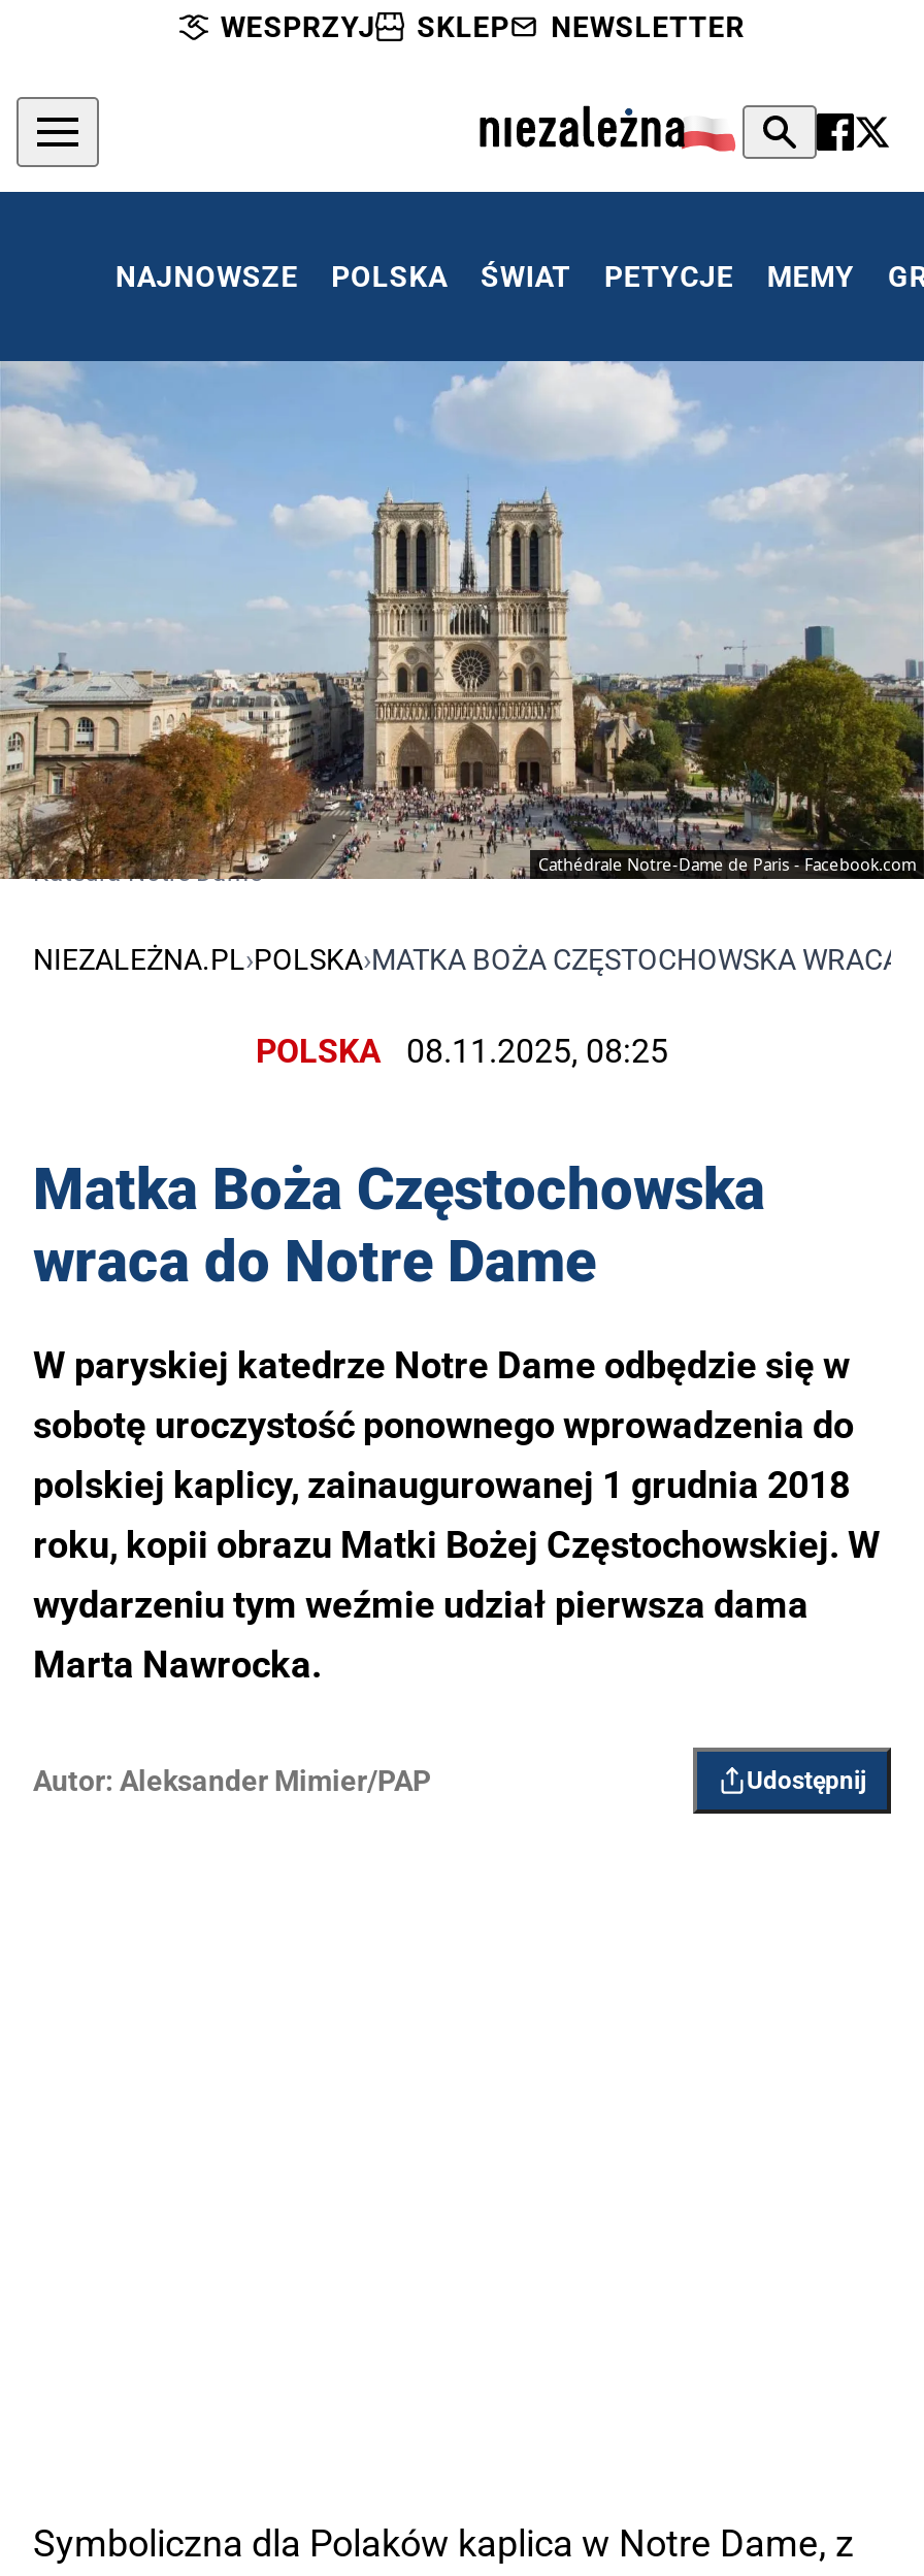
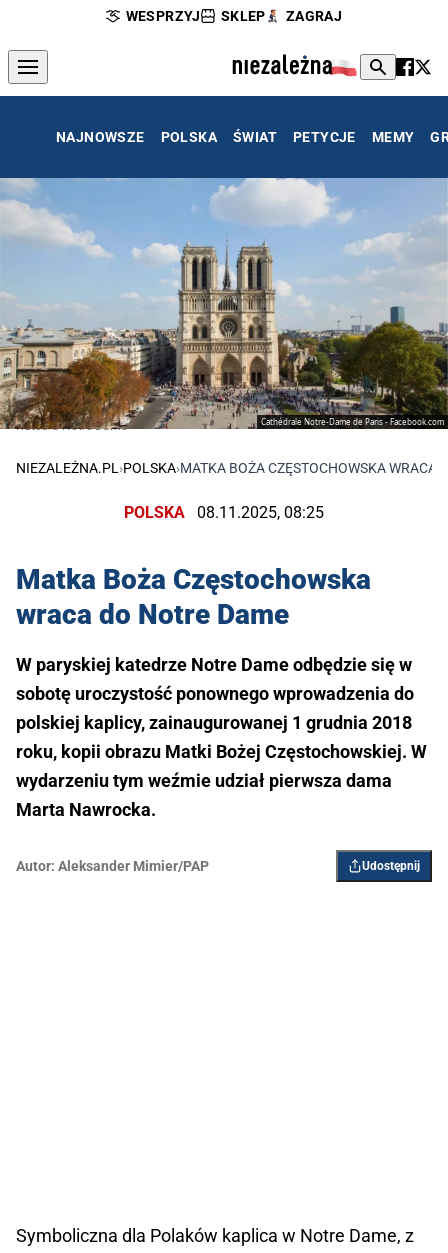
[551,10,745,43] NEWSLETTER -> [286,8,342,24] ZAGRAJ

